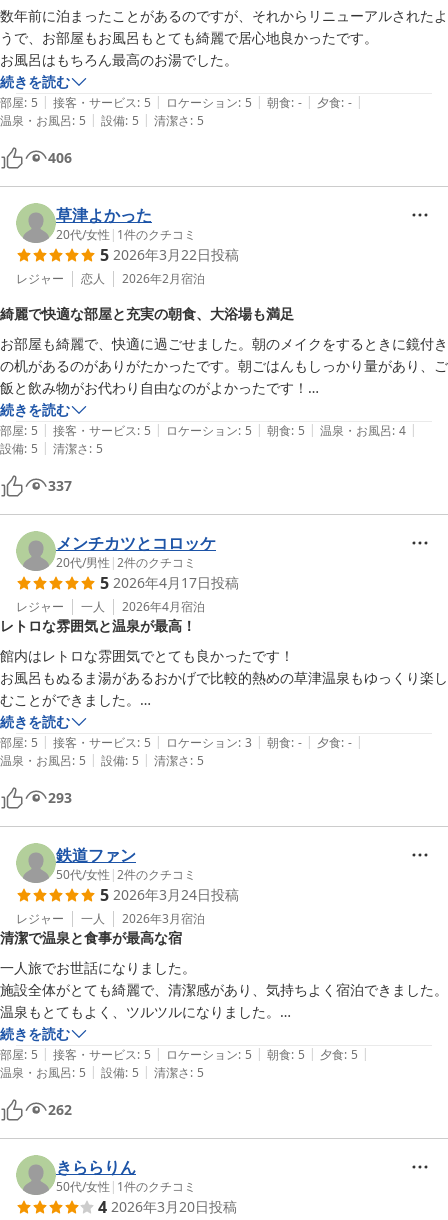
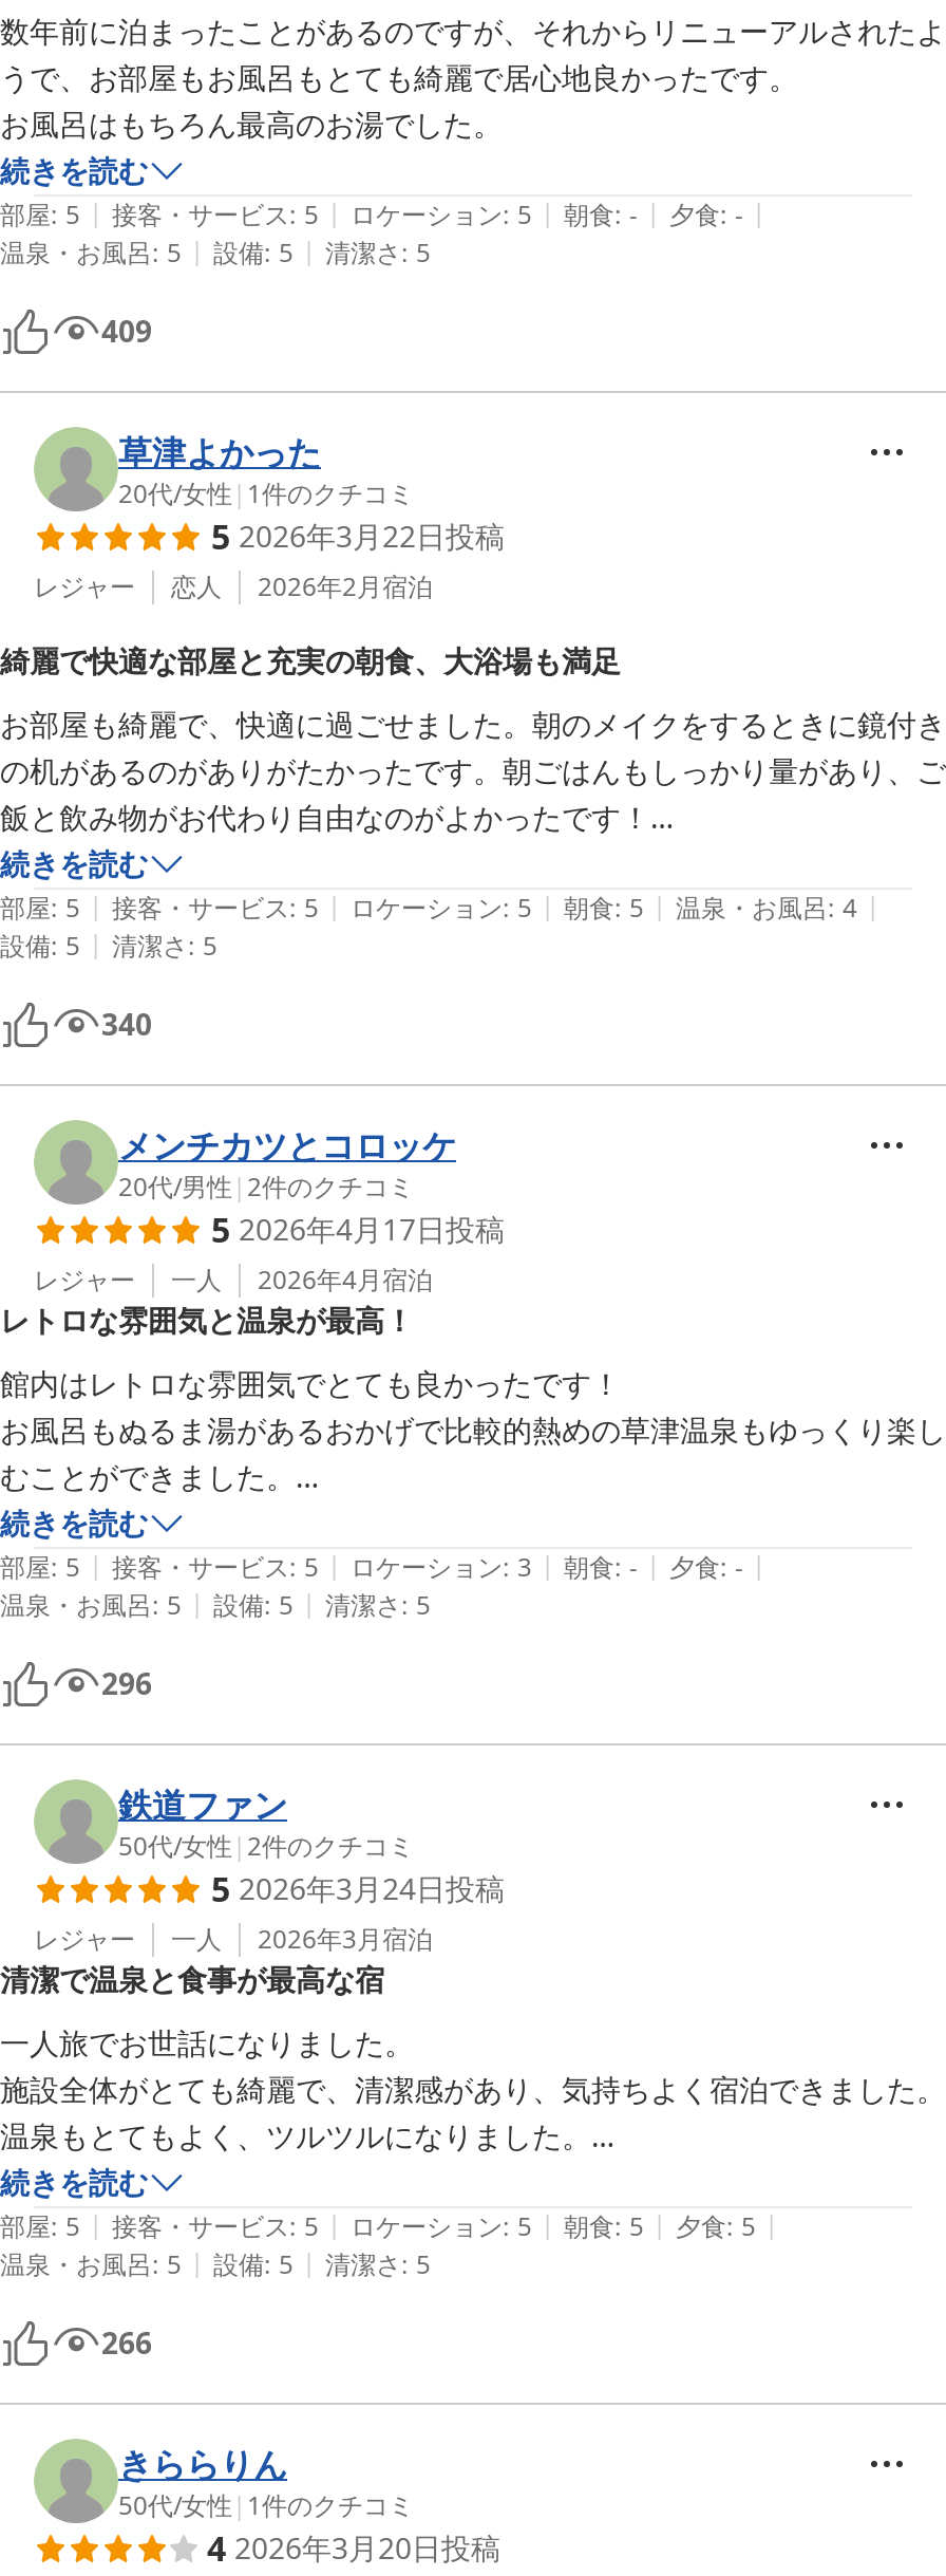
[48,148,72,167] 406 -> [101,311,152,351] 409
[48,476,72,495] 337 -> [101,1004,152,1044] 340
[48,788,72,807] 293 -> [101,1663,152,1703] 296
[48,1100,72,1119] 262 -> [101,2322,152,2363] 266

